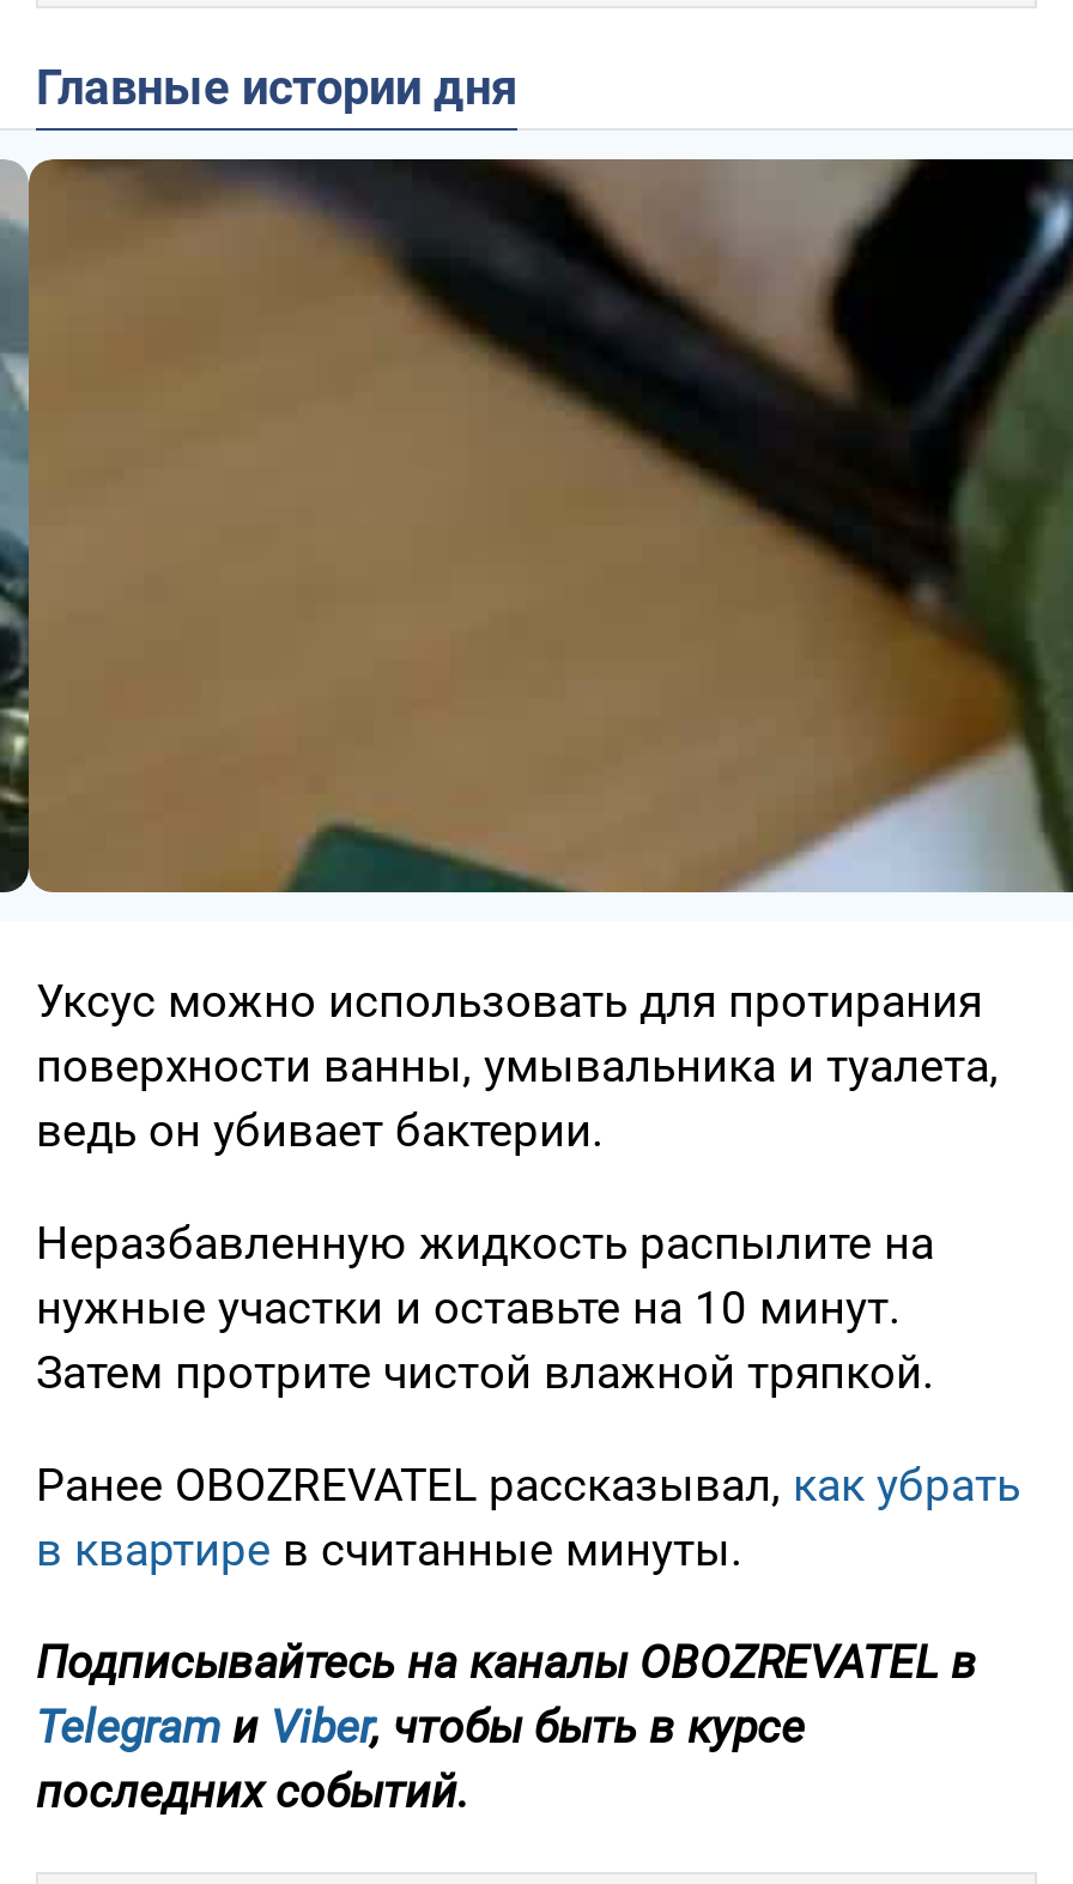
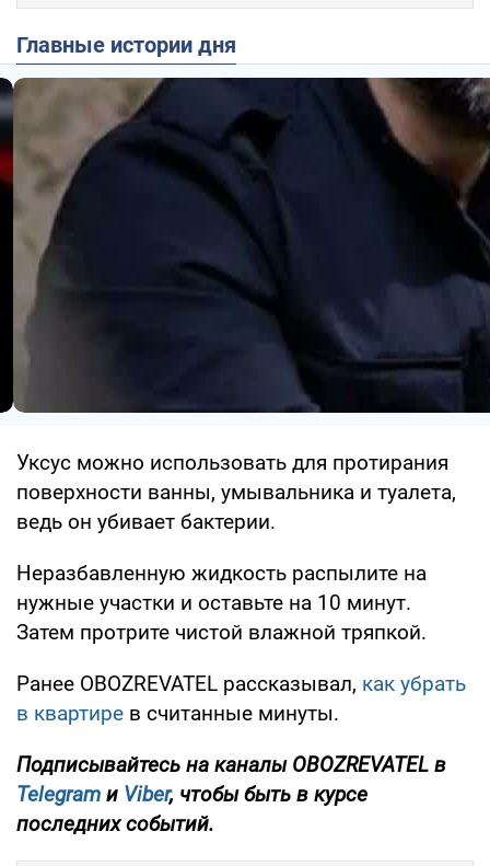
[7,157,1066,895] [image] -> [3,77,487,414] [image]

